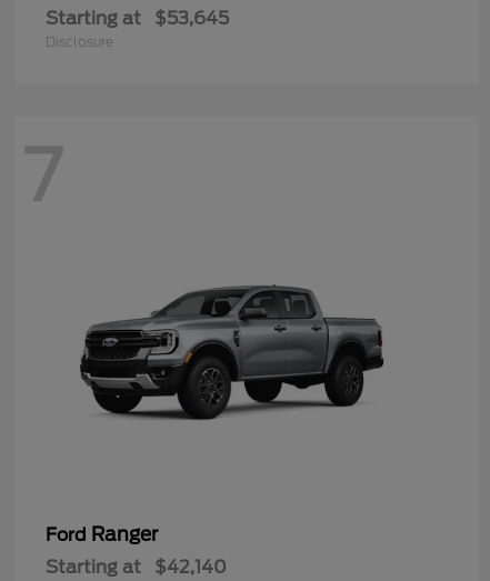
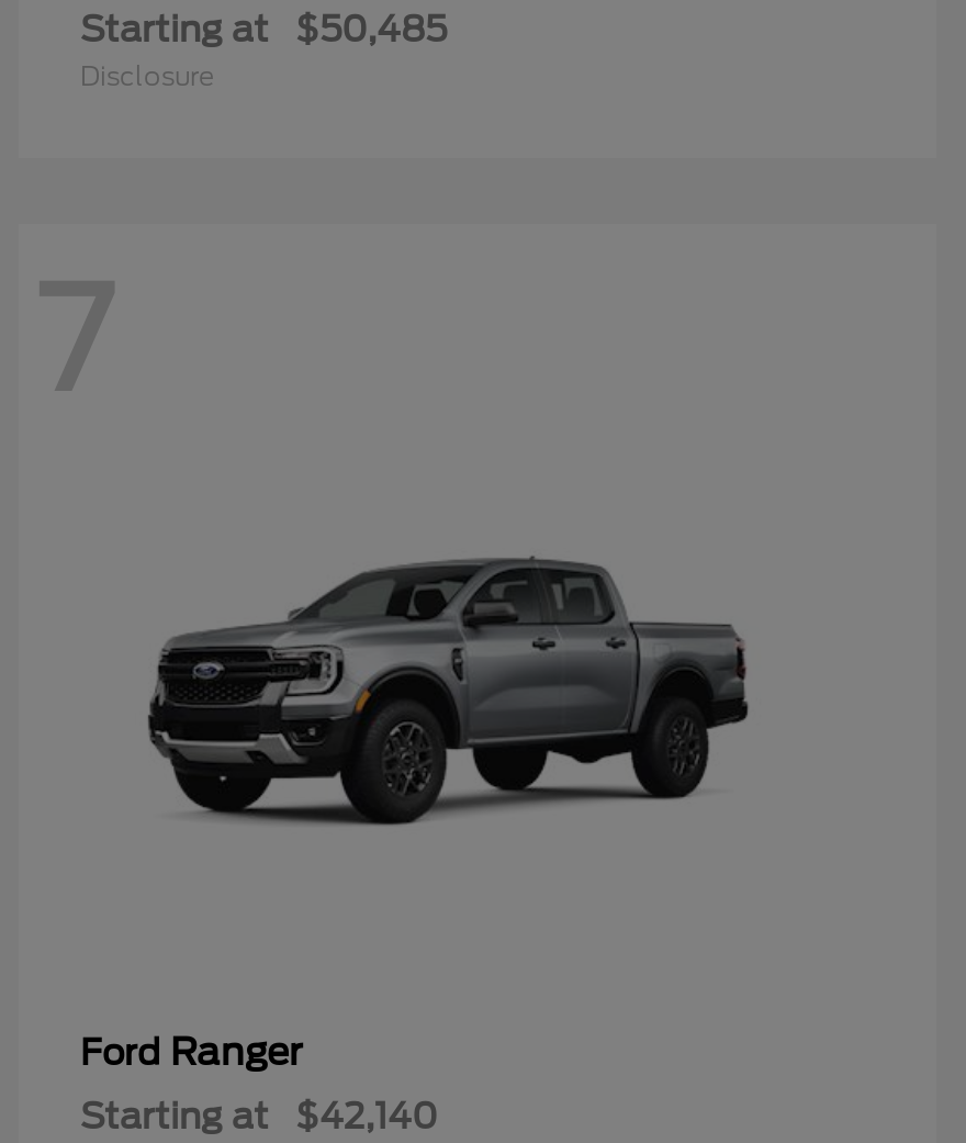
[46,8,229,29] Starting at $53,645 -> [80,10,447,52] Starting at $50,485

